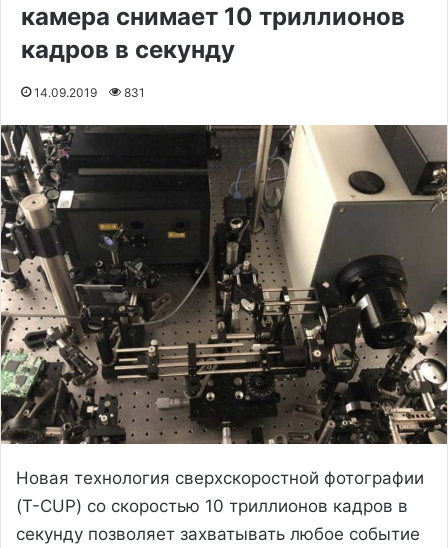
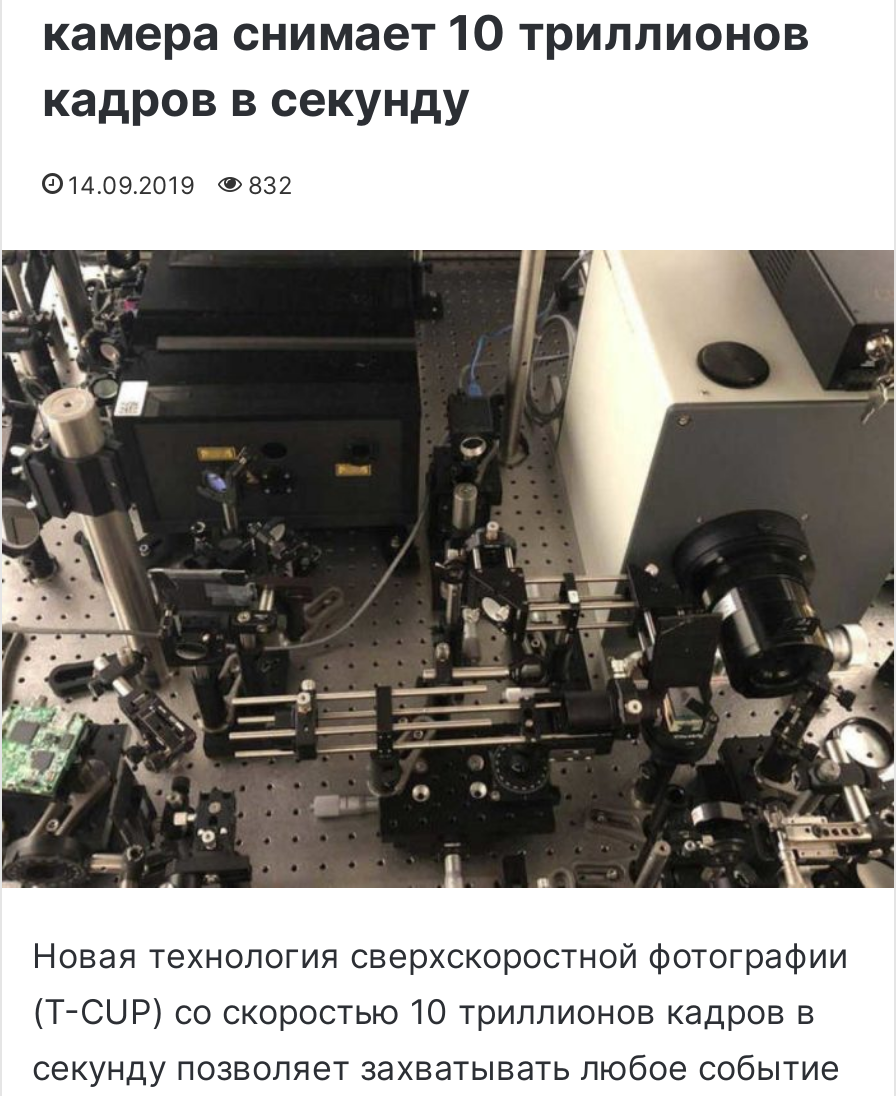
[34,85,145,100] 14.09.2019 831 -> [68,170,292,200] 14.09.2019 832

